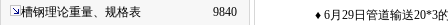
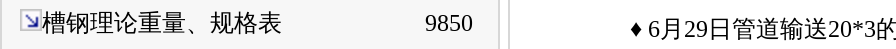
[212,5,236,19] 9840 -> [425,9,473,37] 9850

